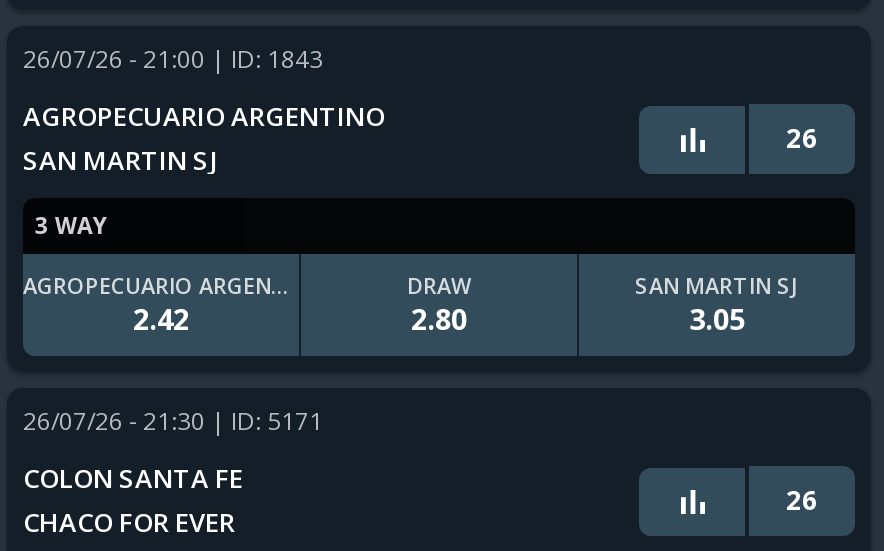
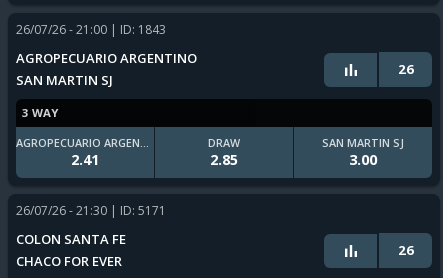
[133,300,189,338] 2.42 -> [71,150,99,169] 2.41
[411,300,467,338] 2.80 -> [210,150,238,169] 2.85
[689,300,745,338] 3.05 -> [349,150,377,169] 3.00

